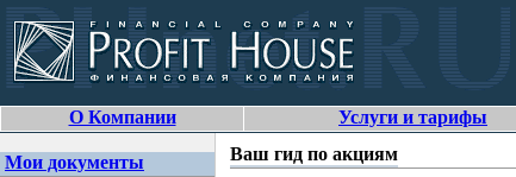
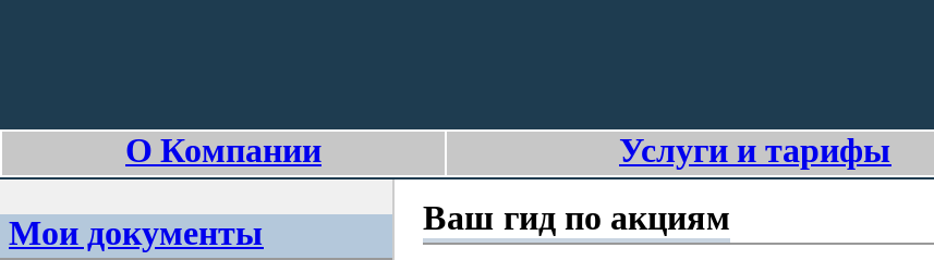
[13,20,75,82] [image] -> none
[89,20,354,81] [image] -> none

